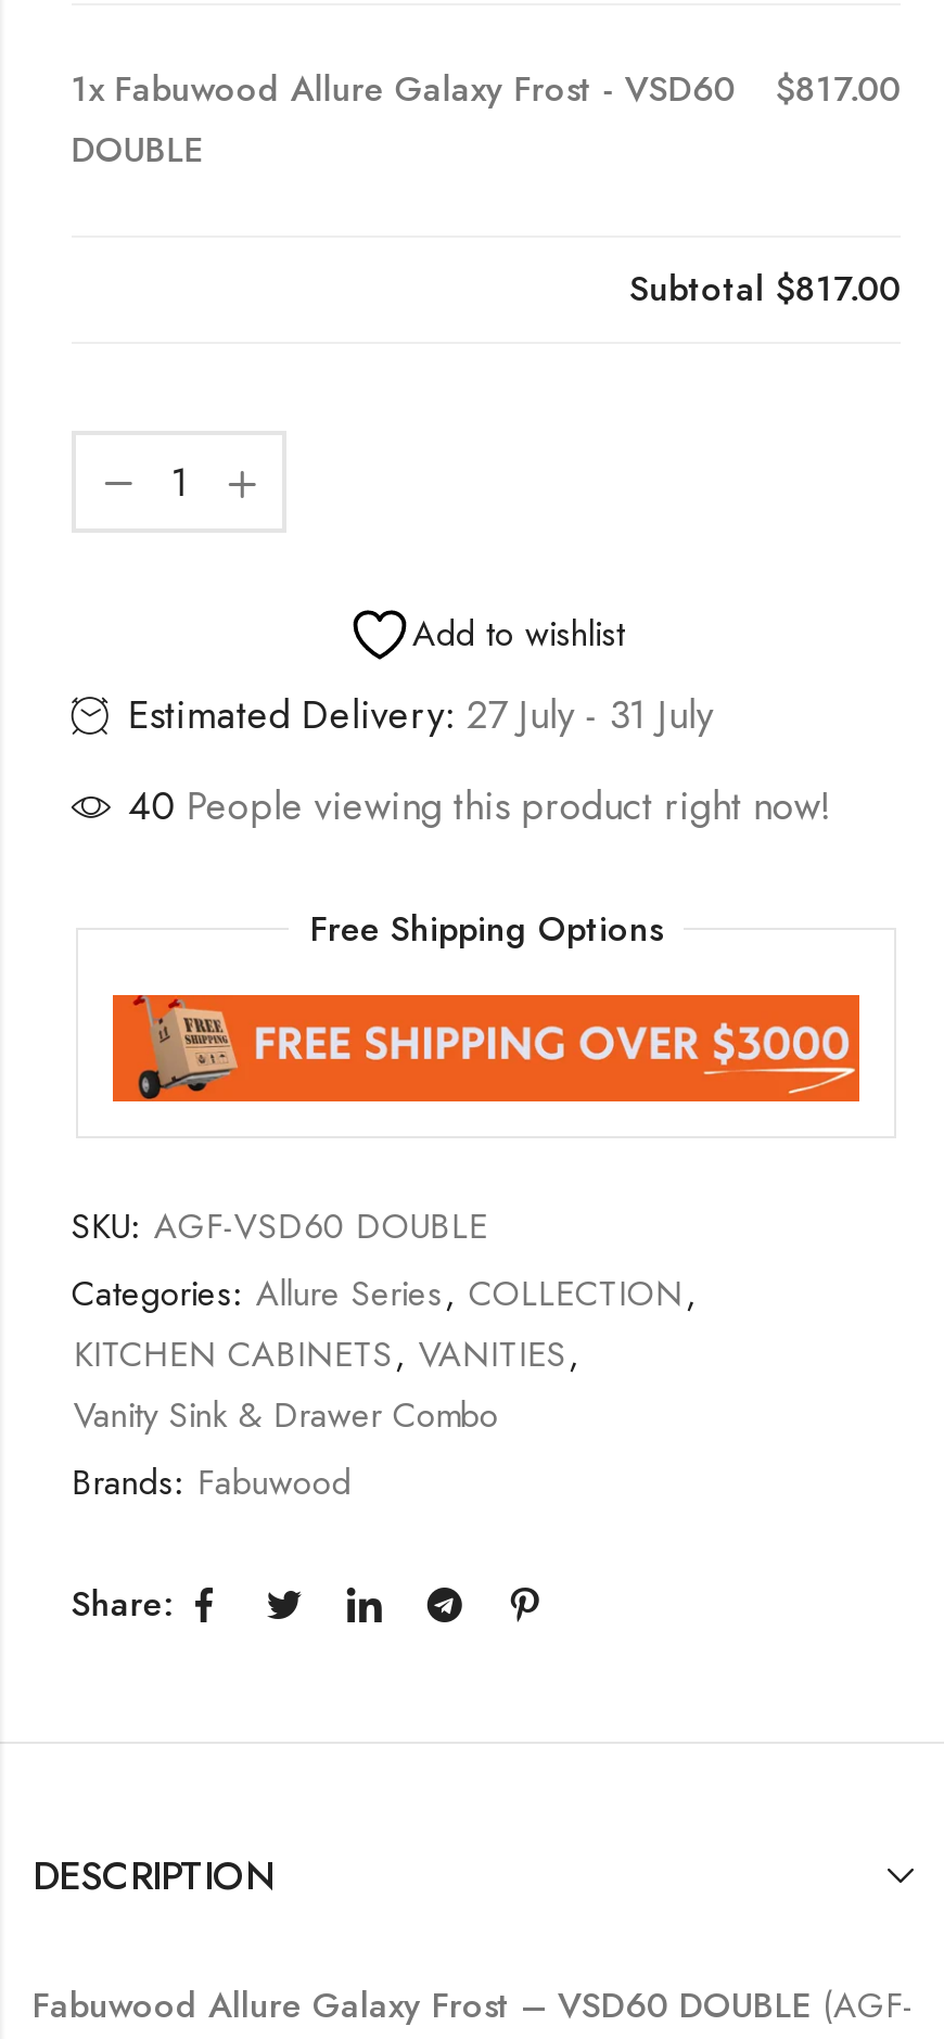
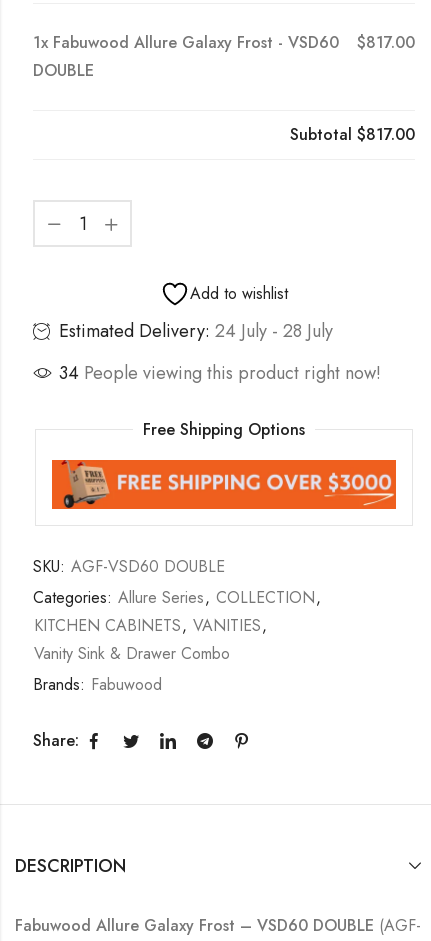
[128,687,714,744] Estimated Delivery: 27 July - 31 July -> [59,318,333,344] Estimated Delivery: 24 July - 28 July
[128,778,831,834] 40 People viewing this product right now! -> [59,360,381,386] 34 People viewing this product right now!

